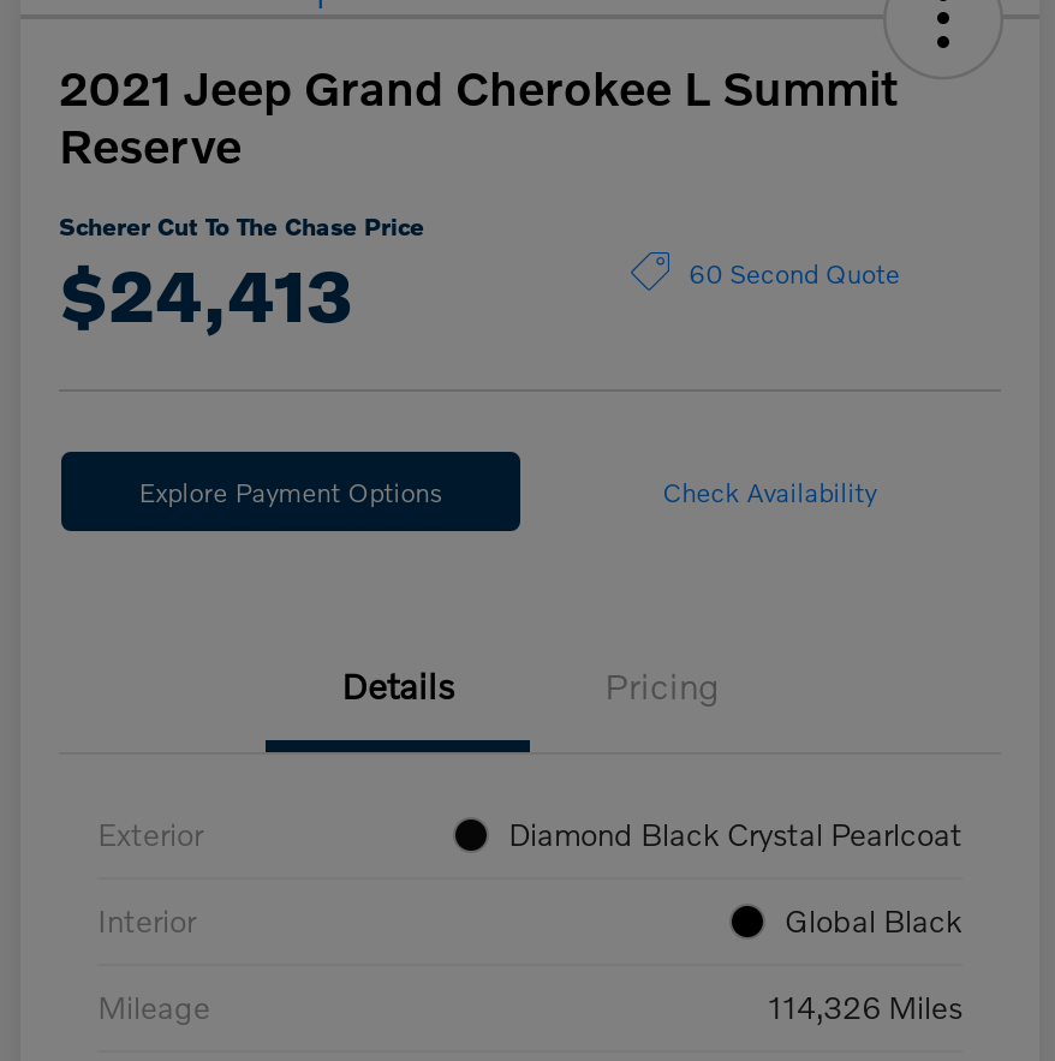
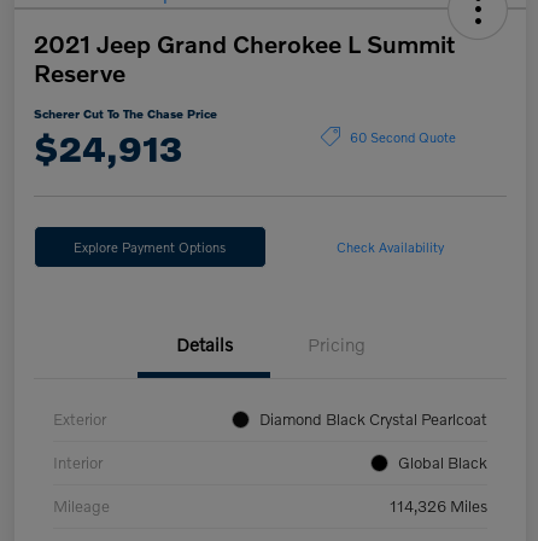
[59,253,352,337] $24,413 -> [34,127,182,169] $24,913

